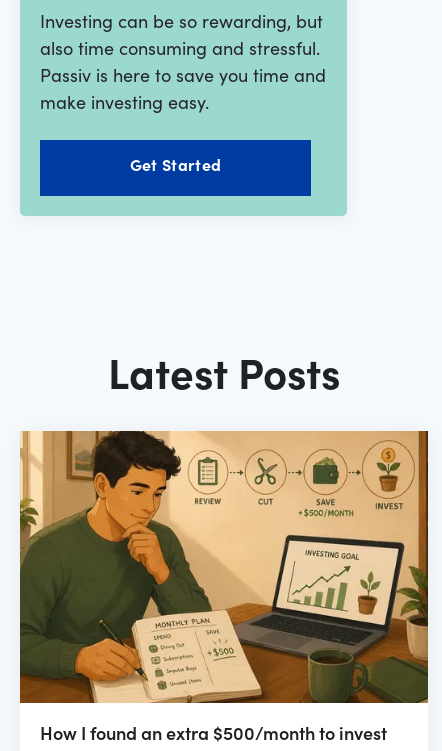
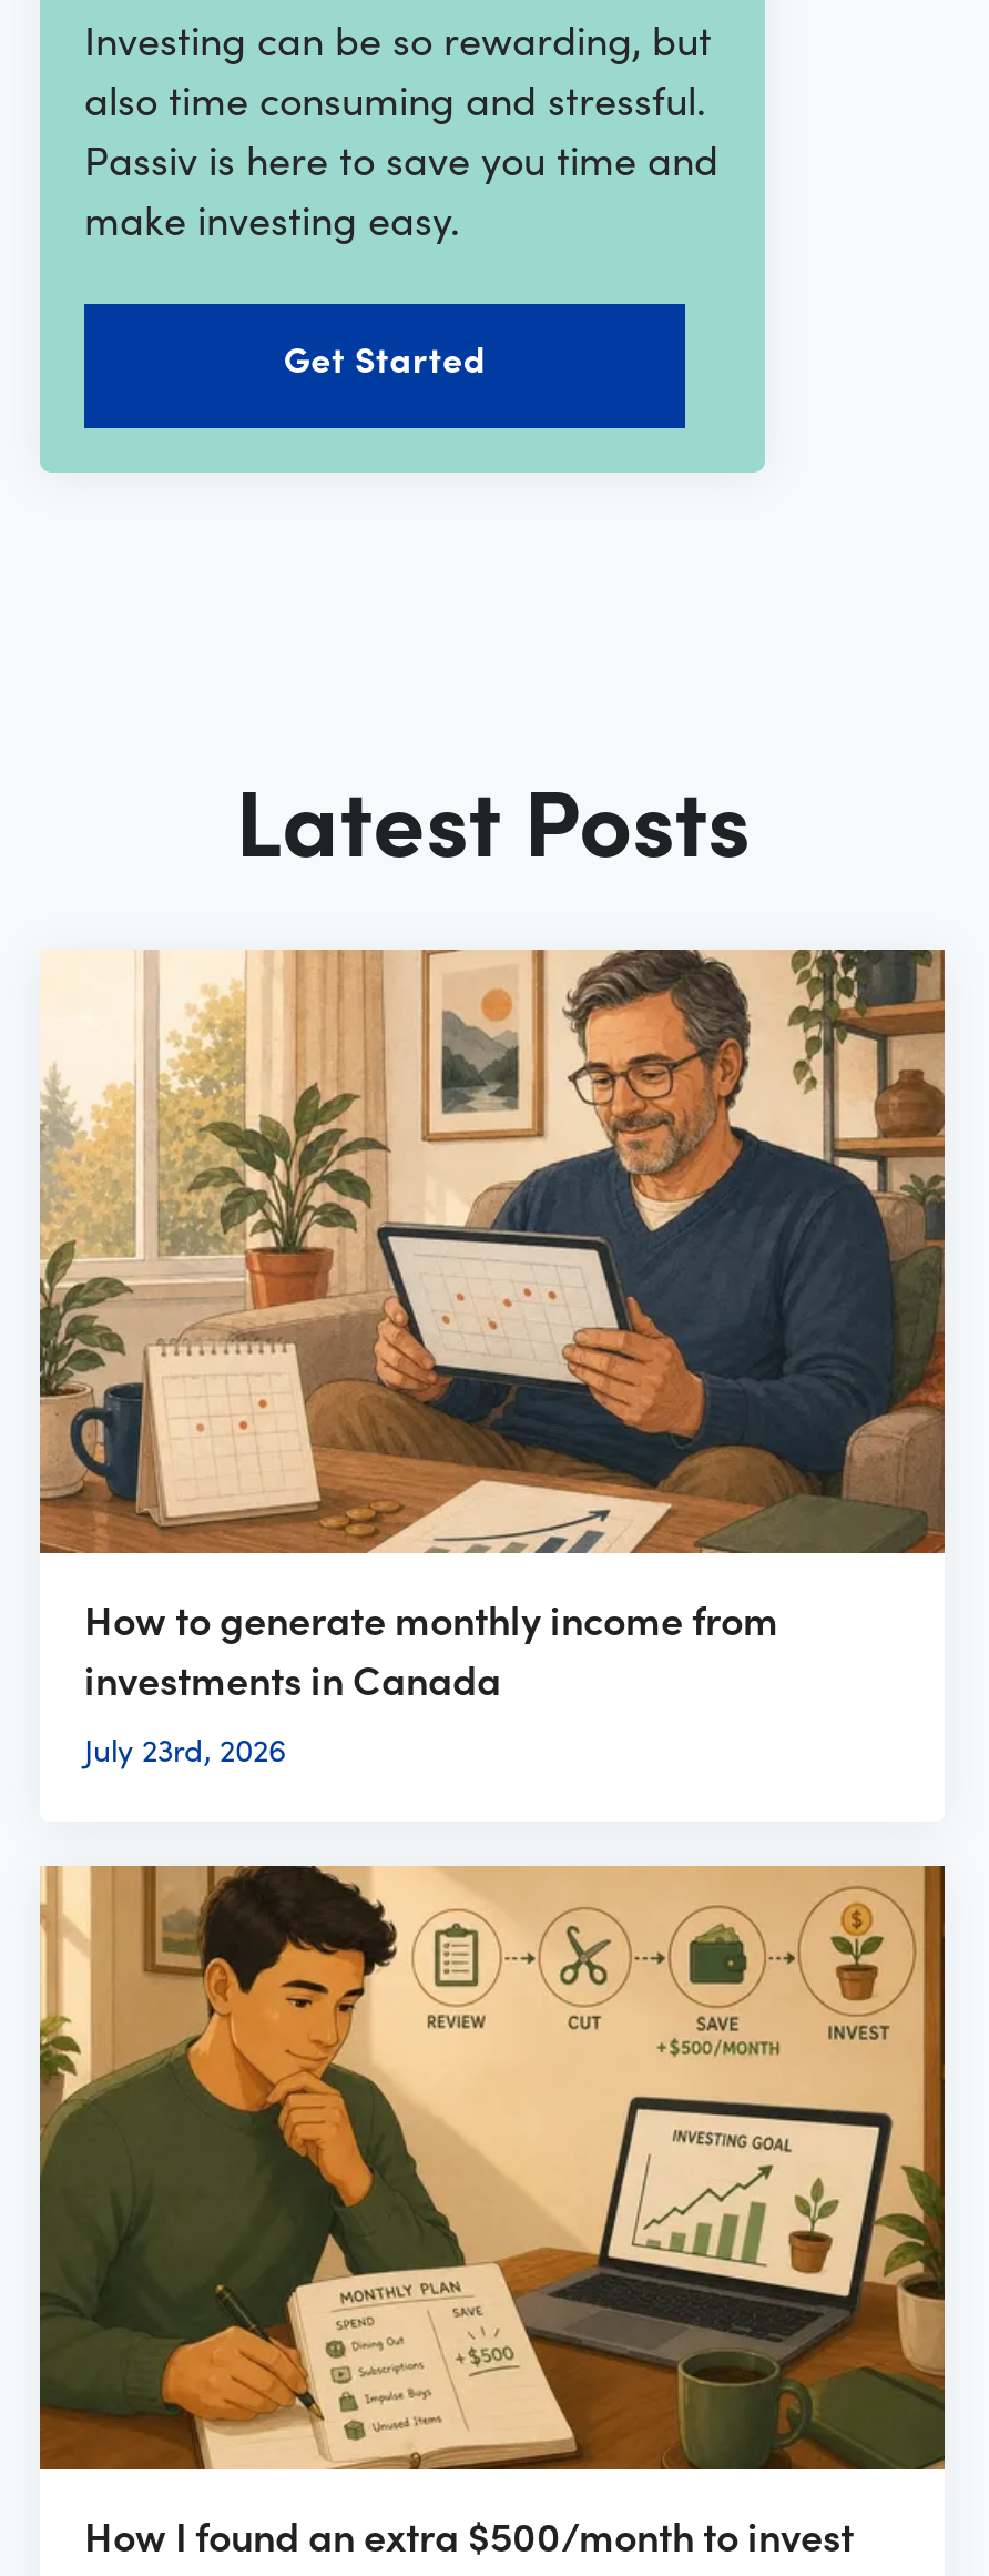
none -> [38,947,947,1770] [image] | How to generate monthly income from | investments in Canada | July 23rd, 2026

